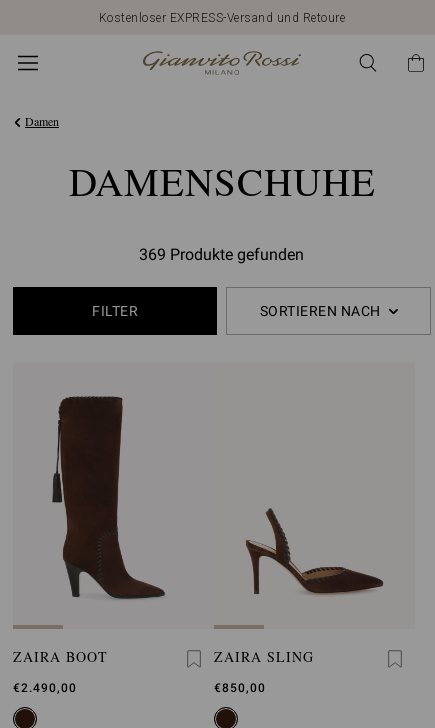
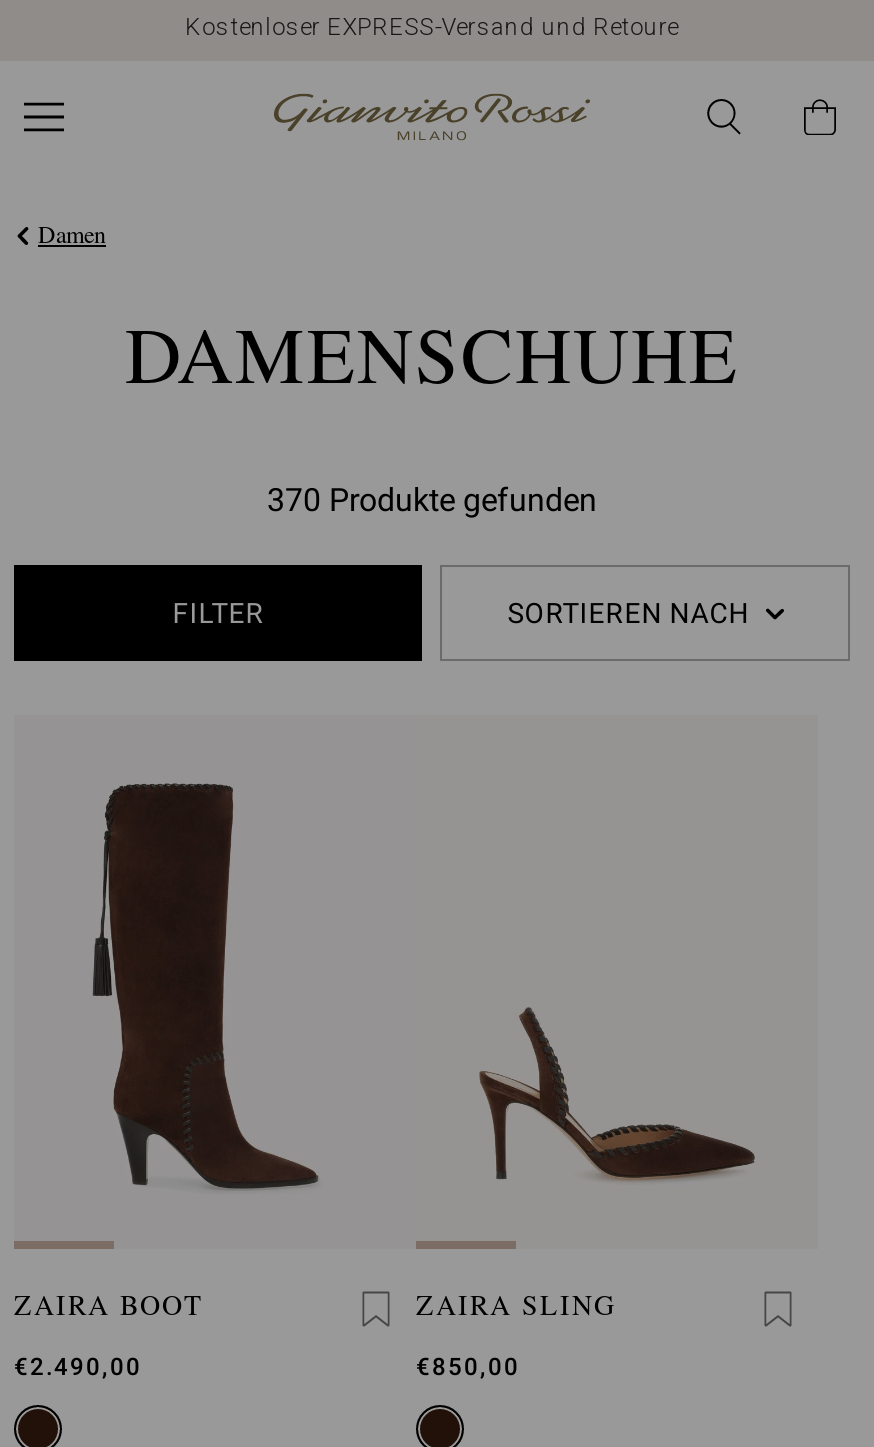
[139,245,304,264] 369 Produkte gefunden -> [267,481,597,519] 370 Produkte gefunden

